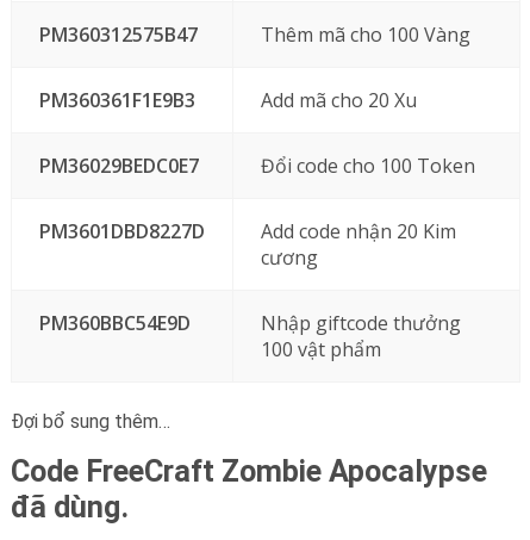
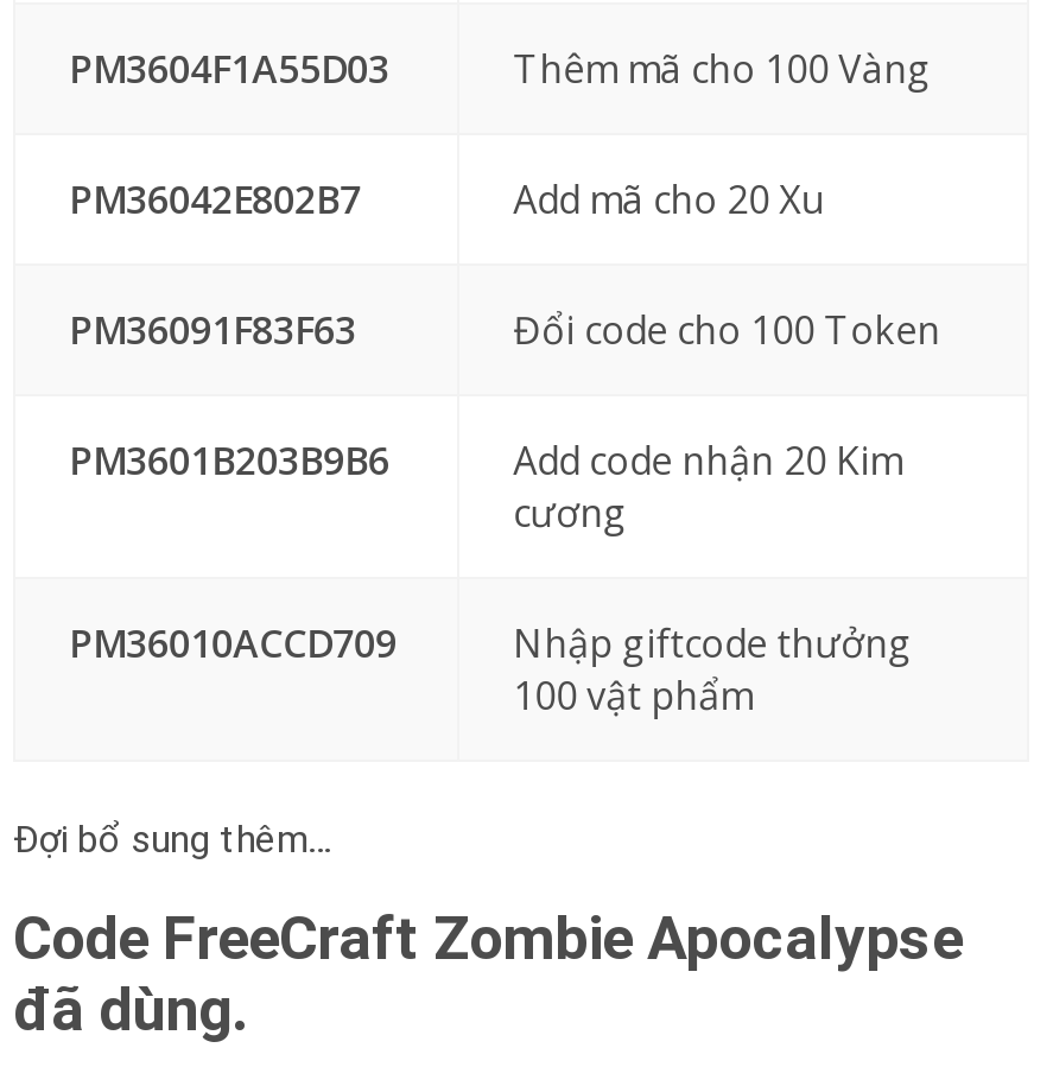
[39,21,197,48] PM360312575B47 -> [69,43,390,95] PM3604F1A55D03
[39,87,195,113] PM360361F1E9B3 -> [69,173,361,226] PM36042E802B7
[39,153,198,179] PM36029BEDC0E7 -> [69,304,356,356] PM36091F83F63
[39,218,204,244] PM3601DBD8227D -> [69,434,390,487] PM3601B203B9B6
[39,310,190,336] PM360BBC54E9D -> [69,617,397,669] PM36010ACCD709

